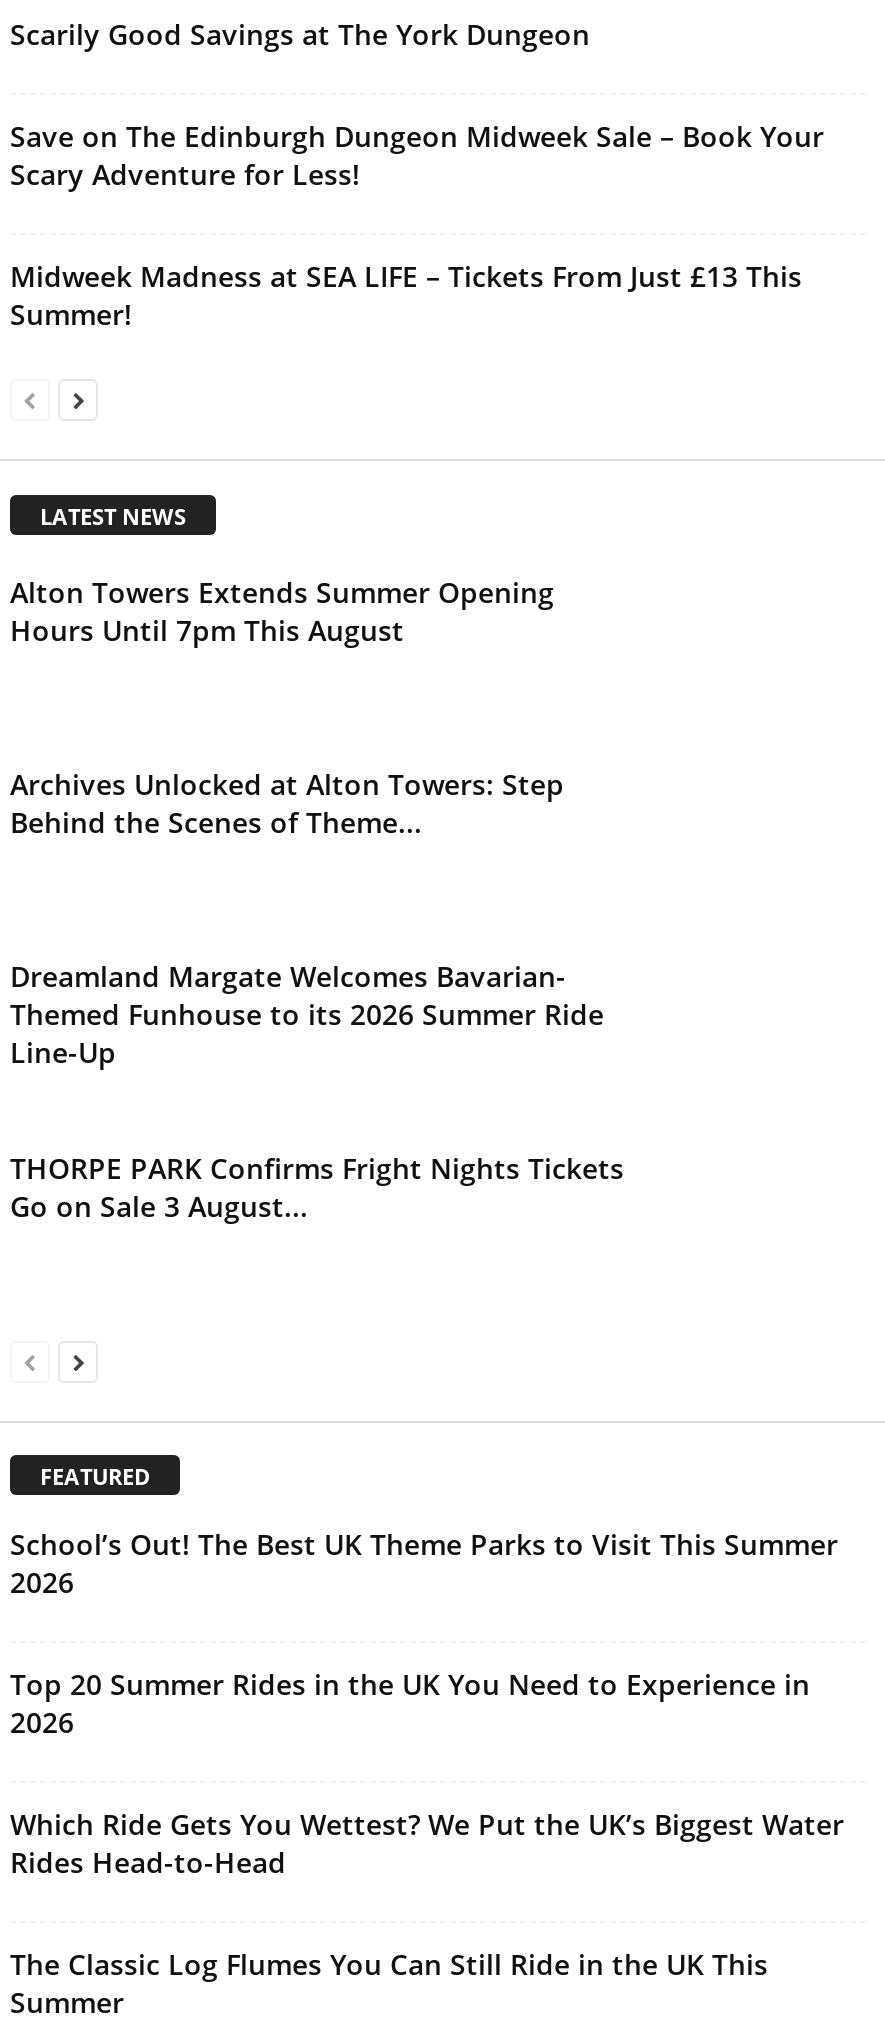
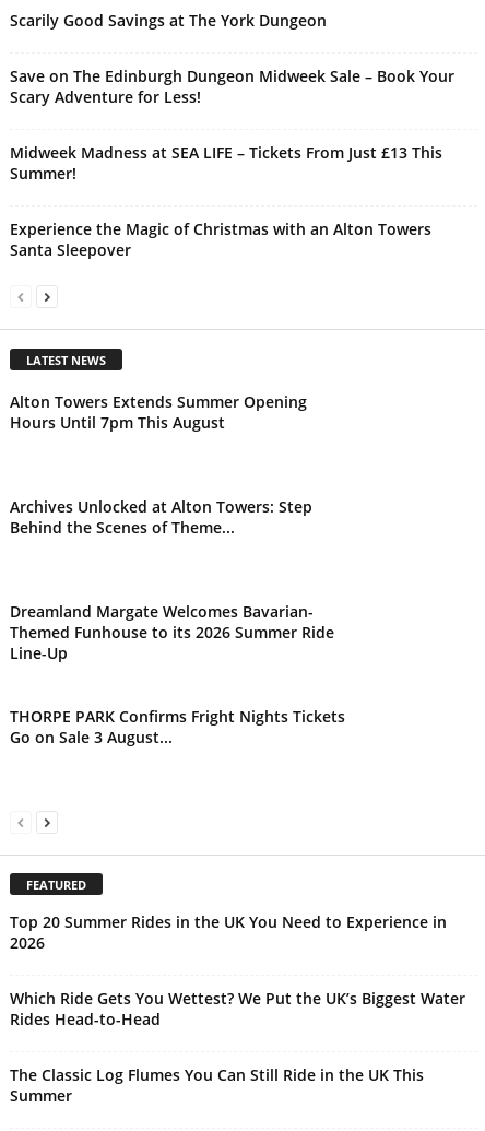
none -> [10,218,431,260] Experience the Magic of Christmas with an Alton Towers | Santa Sleepover
moved [10,500,624,1492] -> [10,351,345,893]: LATEST NEWS | Alton Towers Extends Summer Opening | Hours Until 7pm This August | ... | Go on Sale 3 August... | FEATURED
[10,1526,838,1602] School’s Out! The Best UK Theme Parks to Visit This Summer | 2026 -> none

